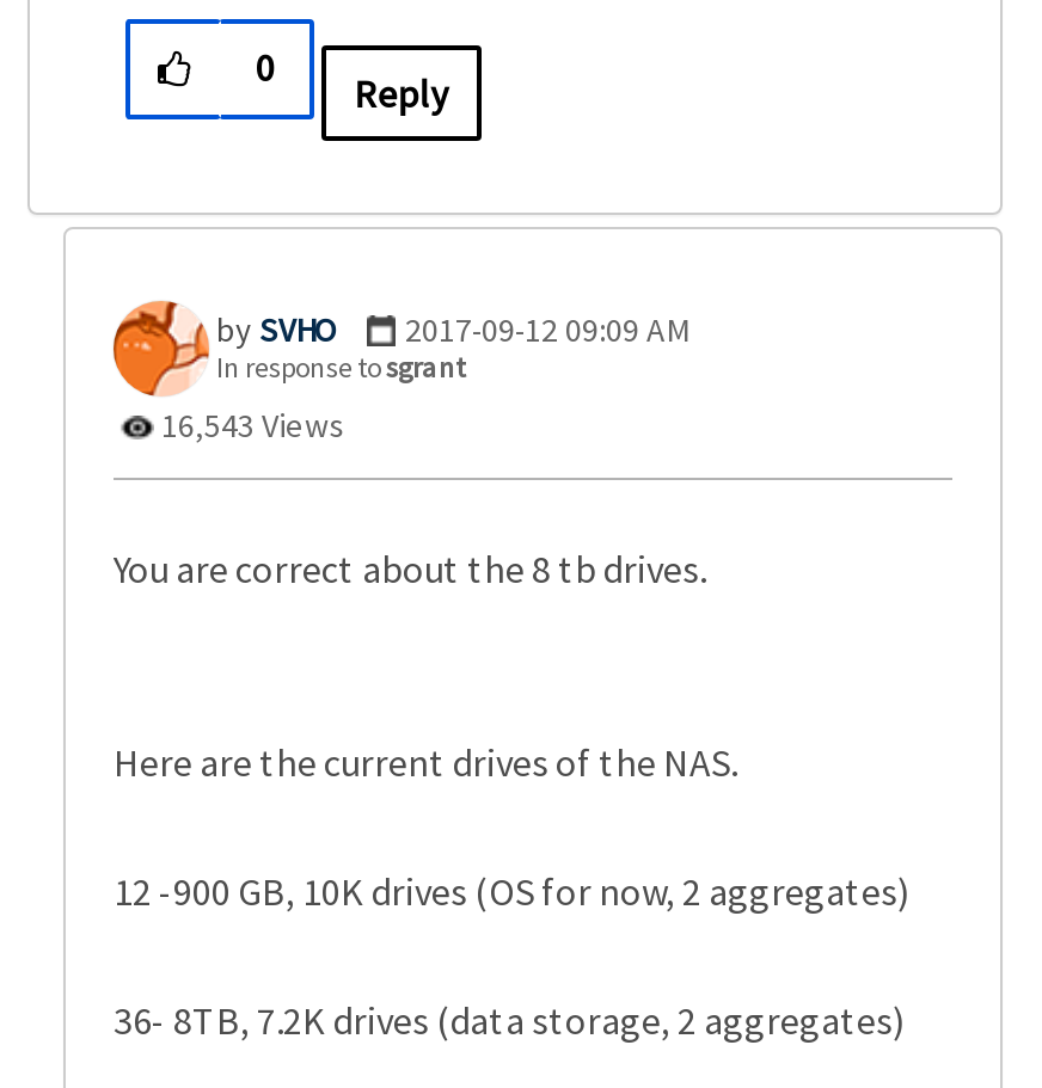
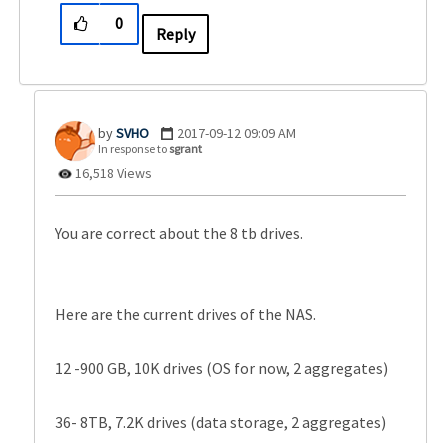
[154,404,345,447] 16,543 Views -> [72,164,152,182] 16,518 Views

